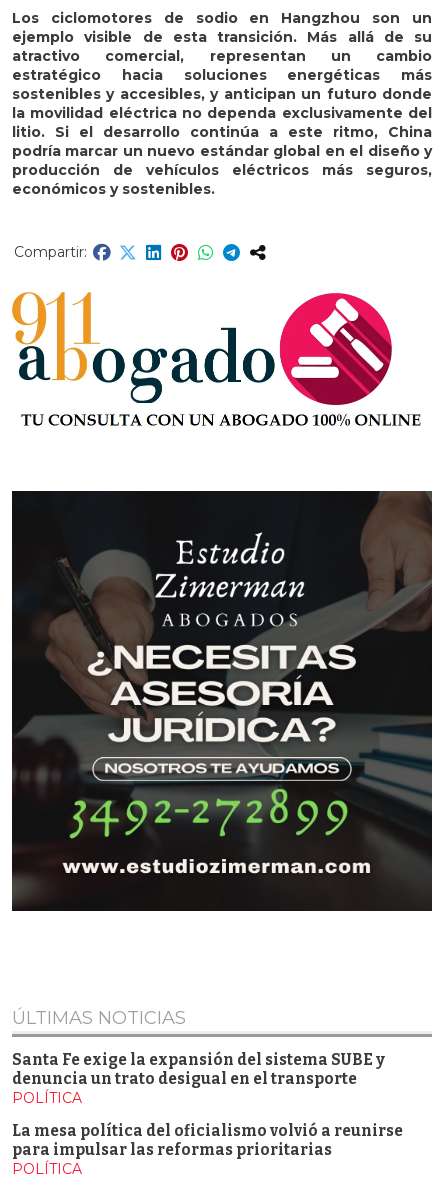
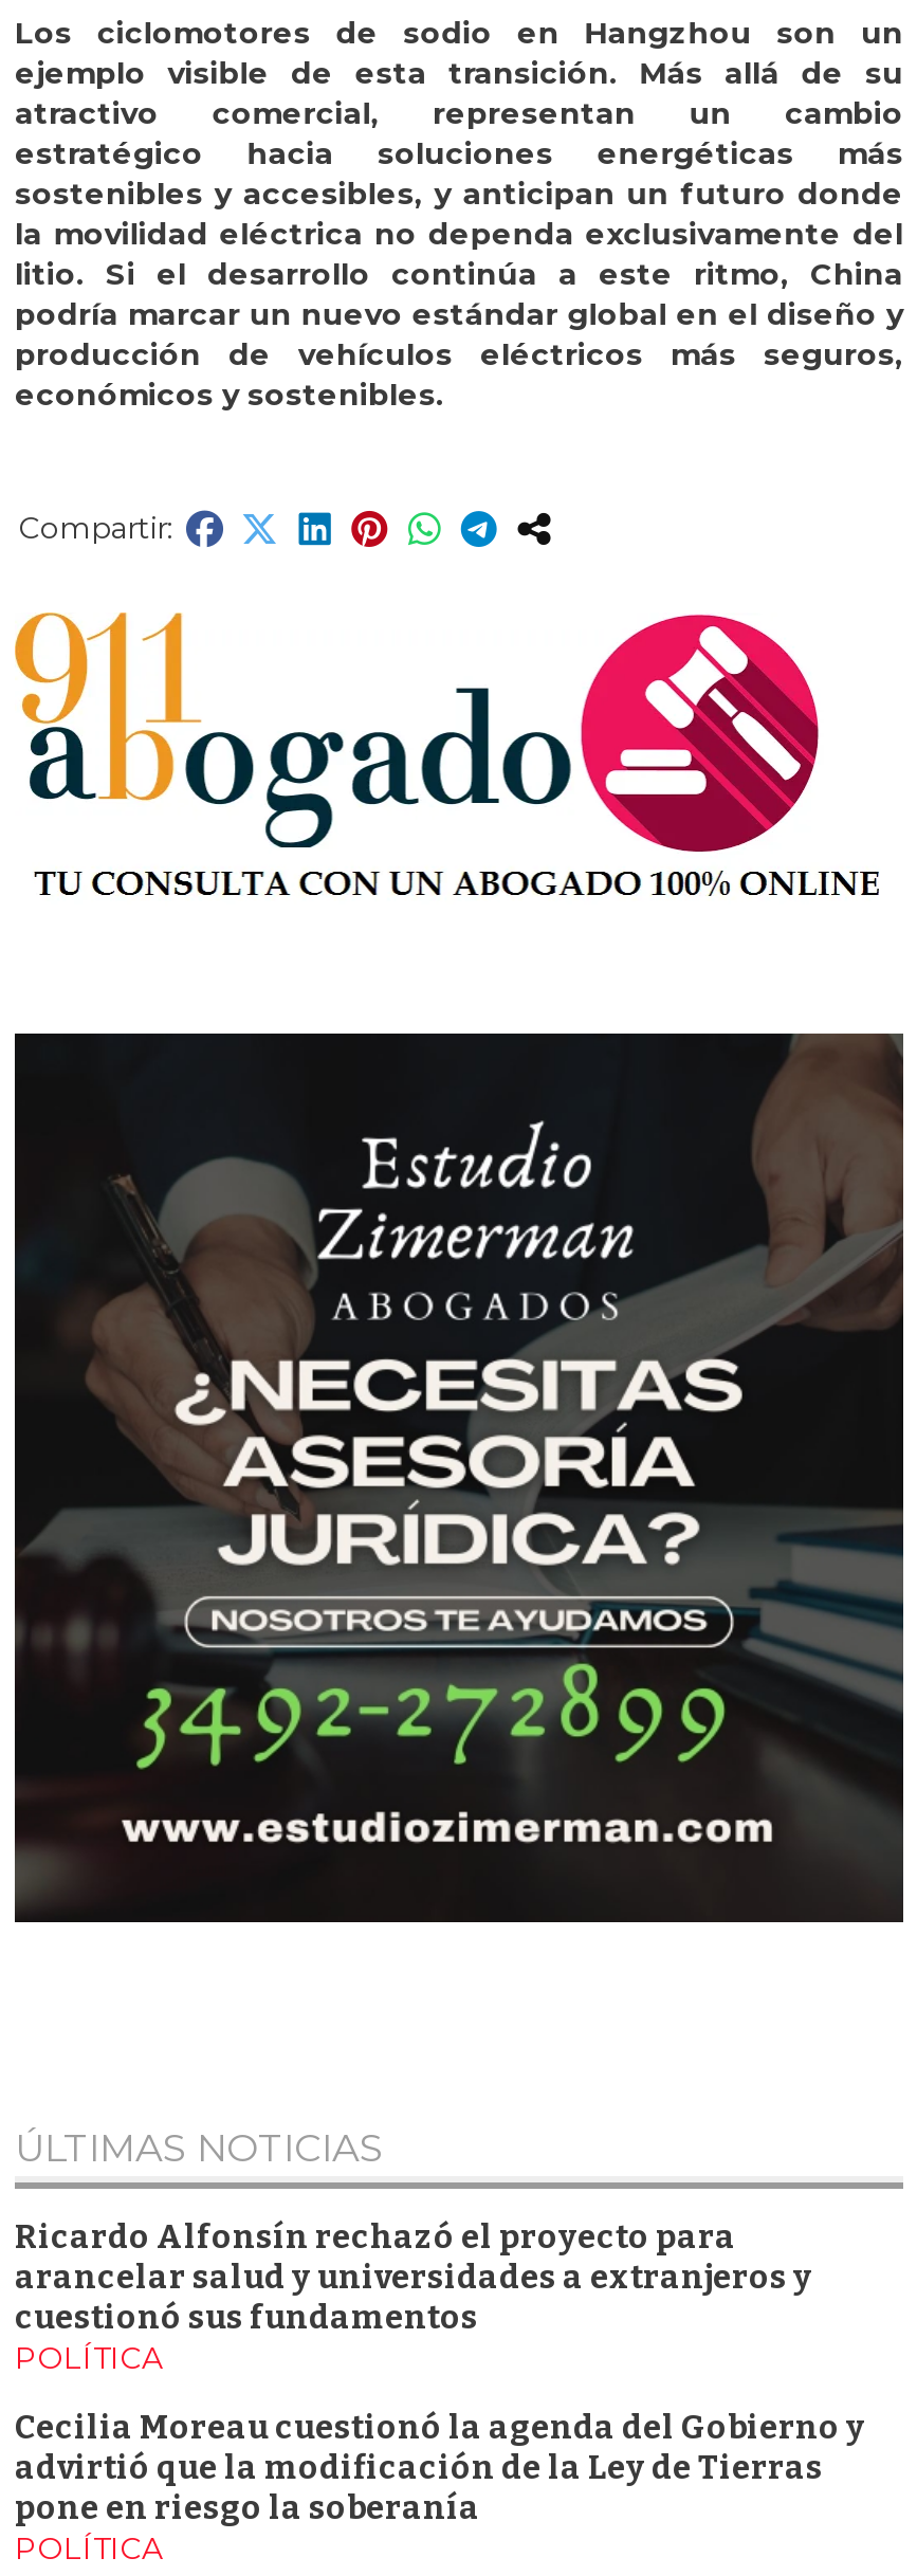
[12,1051,385,1088] Santa Fe exige la expansión del sistema SUBE y | denuncia un trato desigual en el transporte -> [15,2218,812,2336] Ricardo Alfonsín rechazó el proyecto para | arancelar salud y universidades a extranjeros y | cuestionó sus fundamentos
[12,1122,403,1159] La mesa política del oficialismo volvió a reunirse | para impulsar las reformas prioritarias -> [15,2408,865,2526] Cecilia Moreau cuestionó la agenda del Gobierno y | advirtió que la modificación de la Ley de Tierras | pone en riesgo la soberanía

